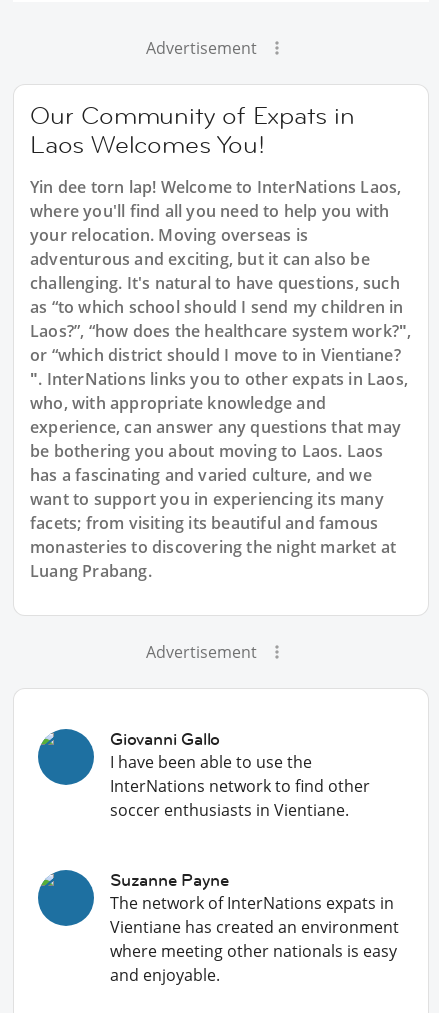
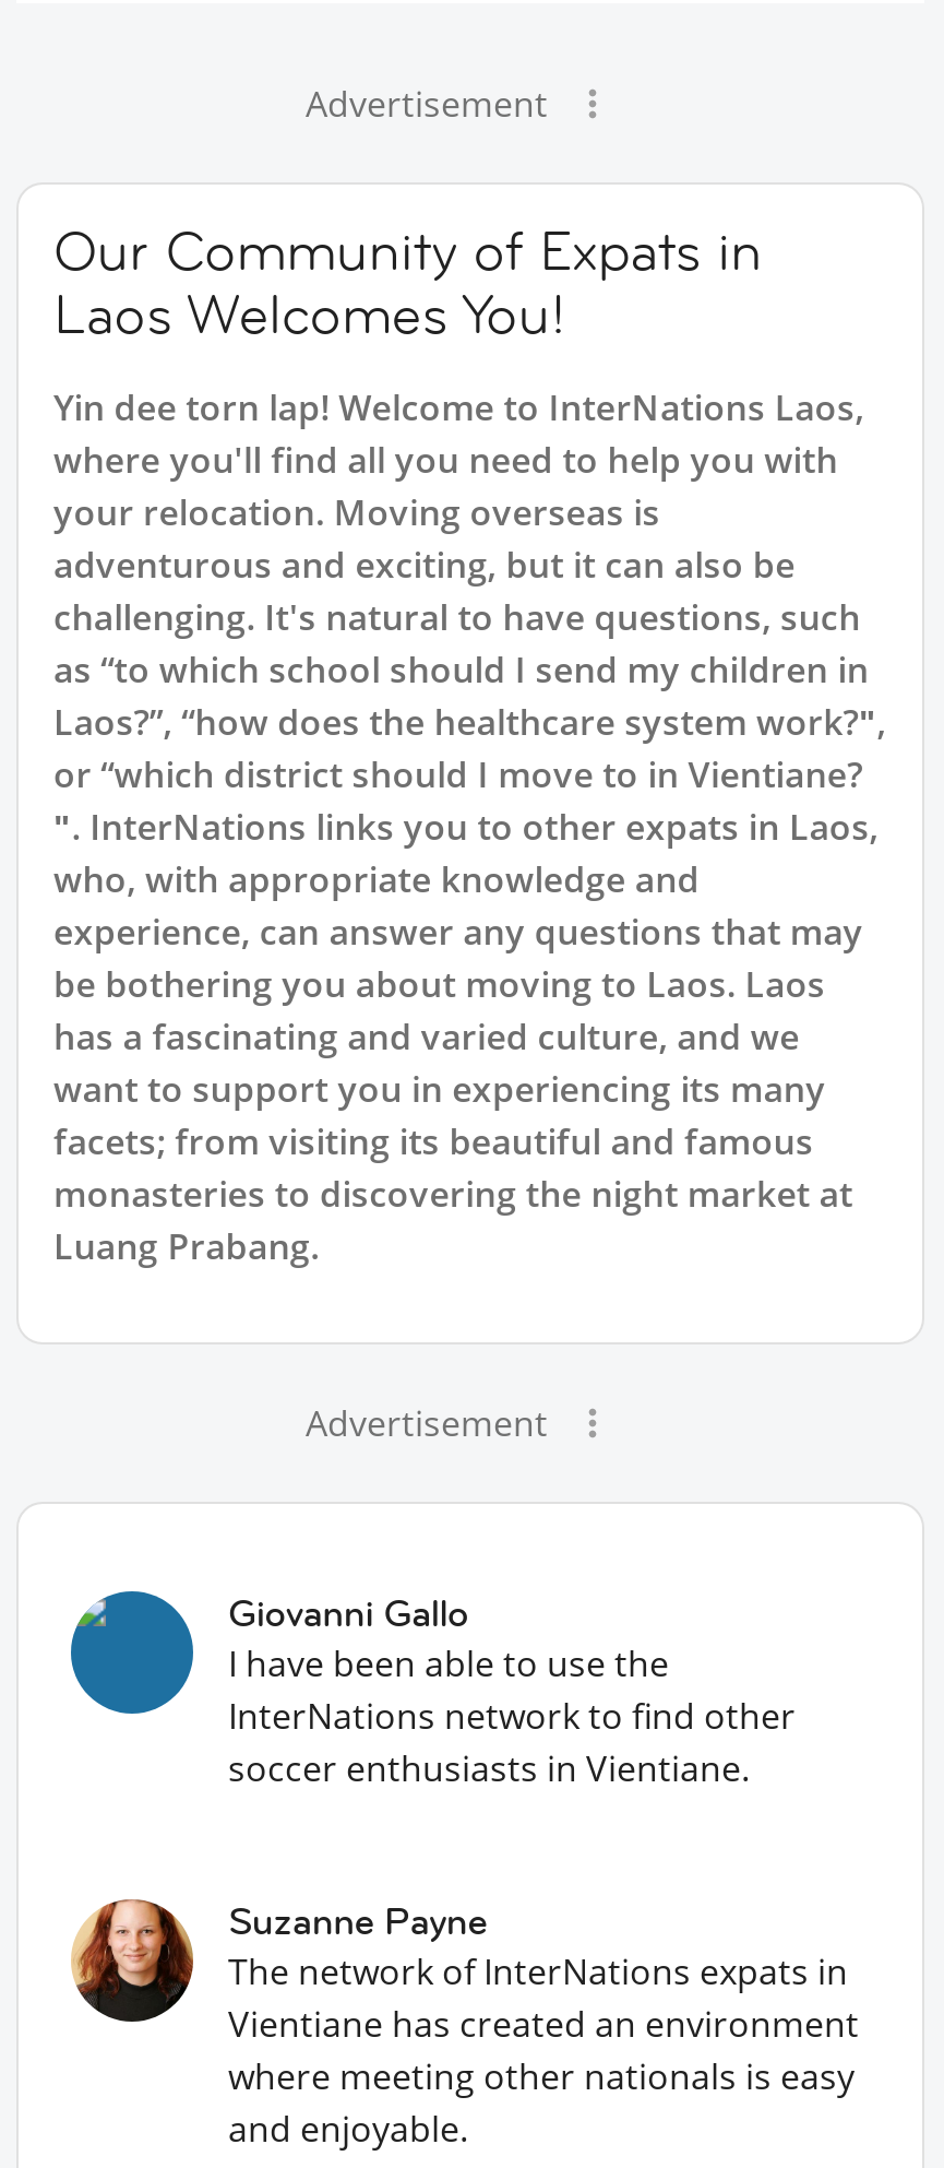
[37,869,95,927] [image] -> [69,1897,195,2024] [image]

